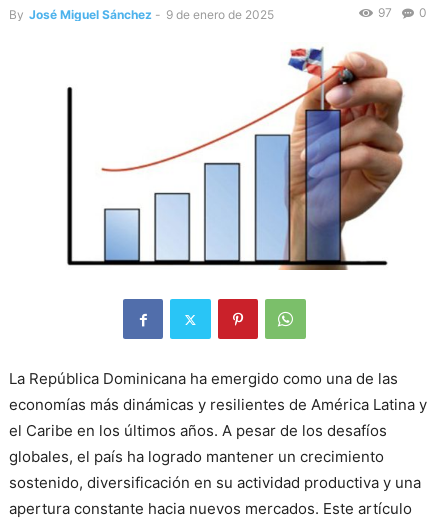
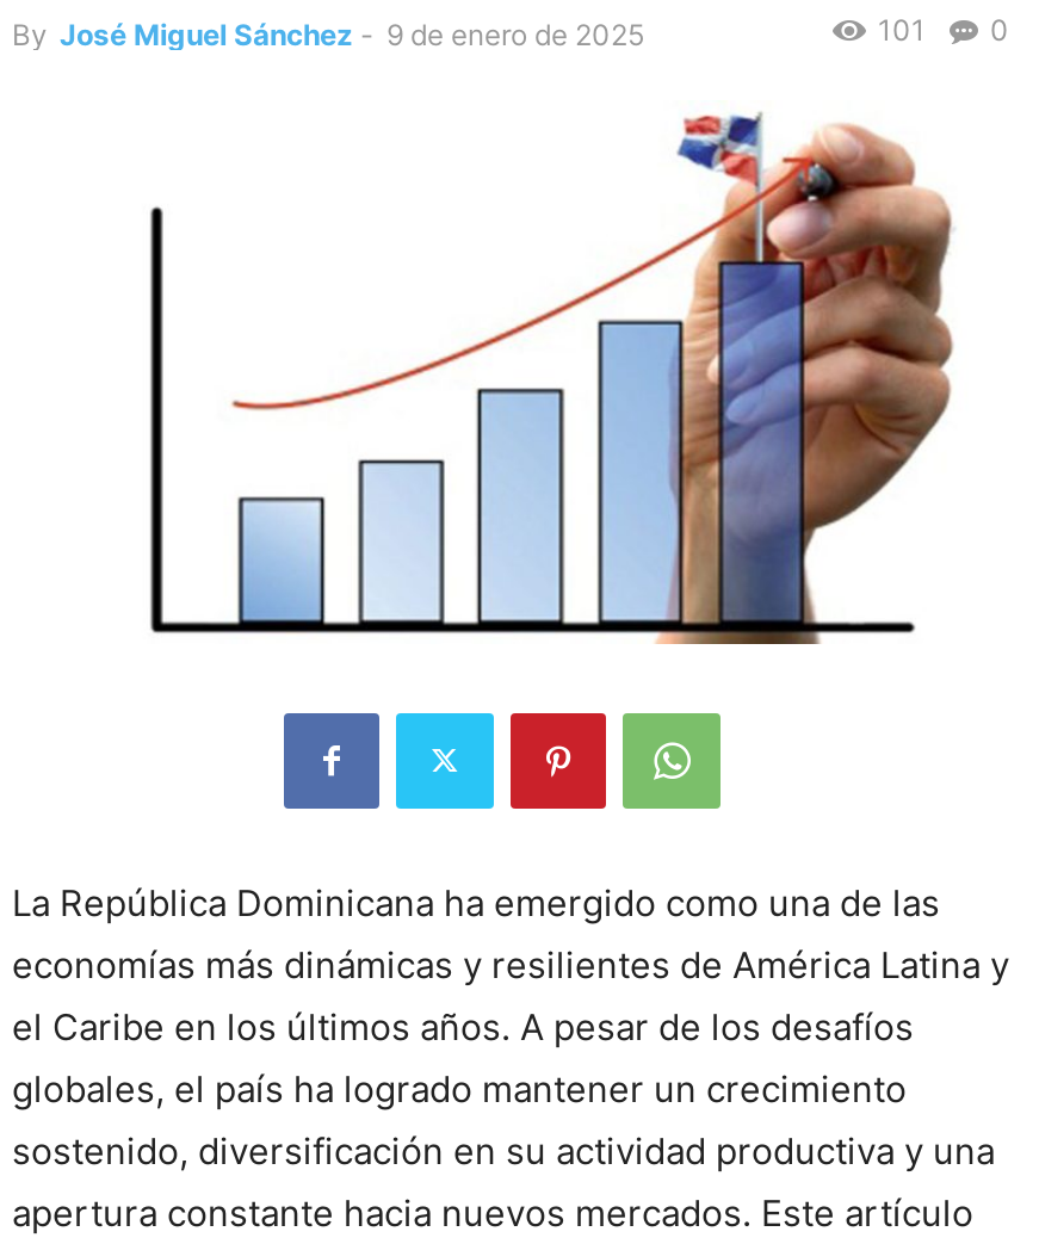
[378,5,427,20] 97 0 -> [878,12,1009,48] 101 0

